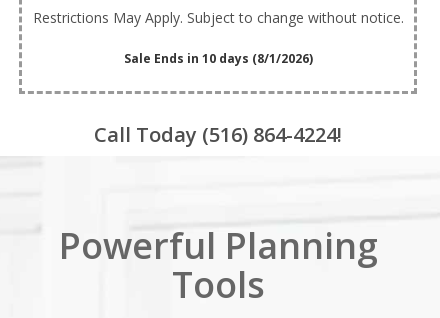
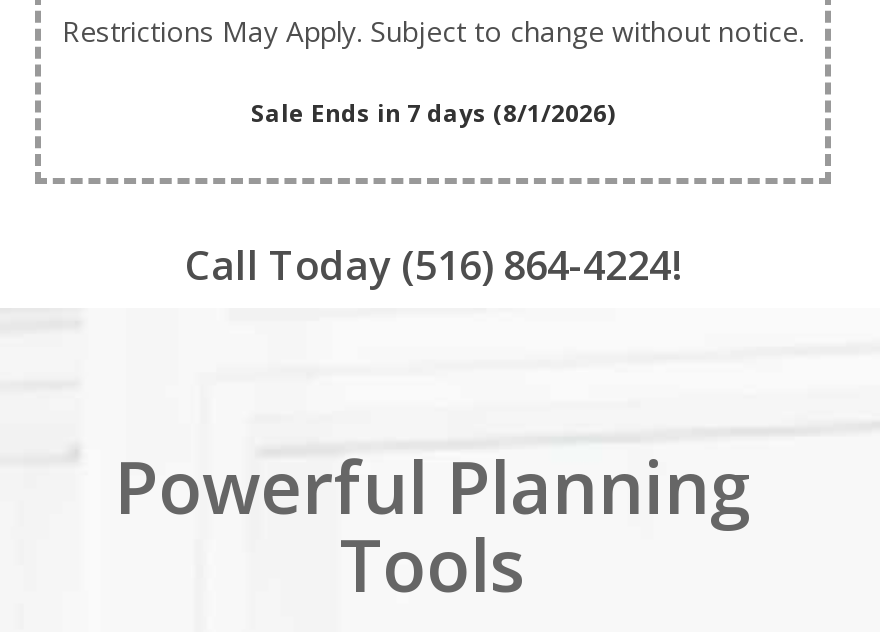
[123,50,312,67] Sale Ends in 10 days (8/1/2026) -> [251,96,615,130] Sale Ends in 7 days (8/1/2026)

